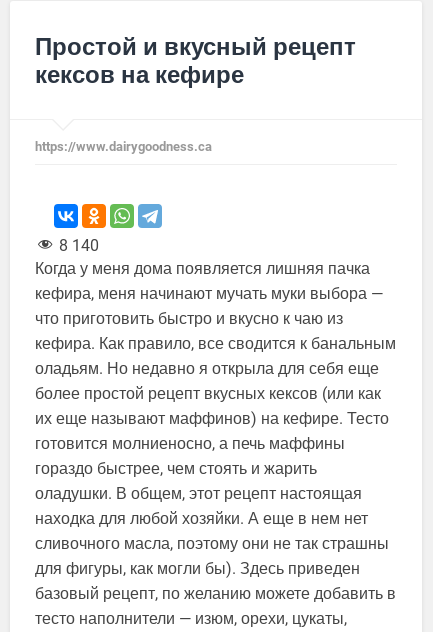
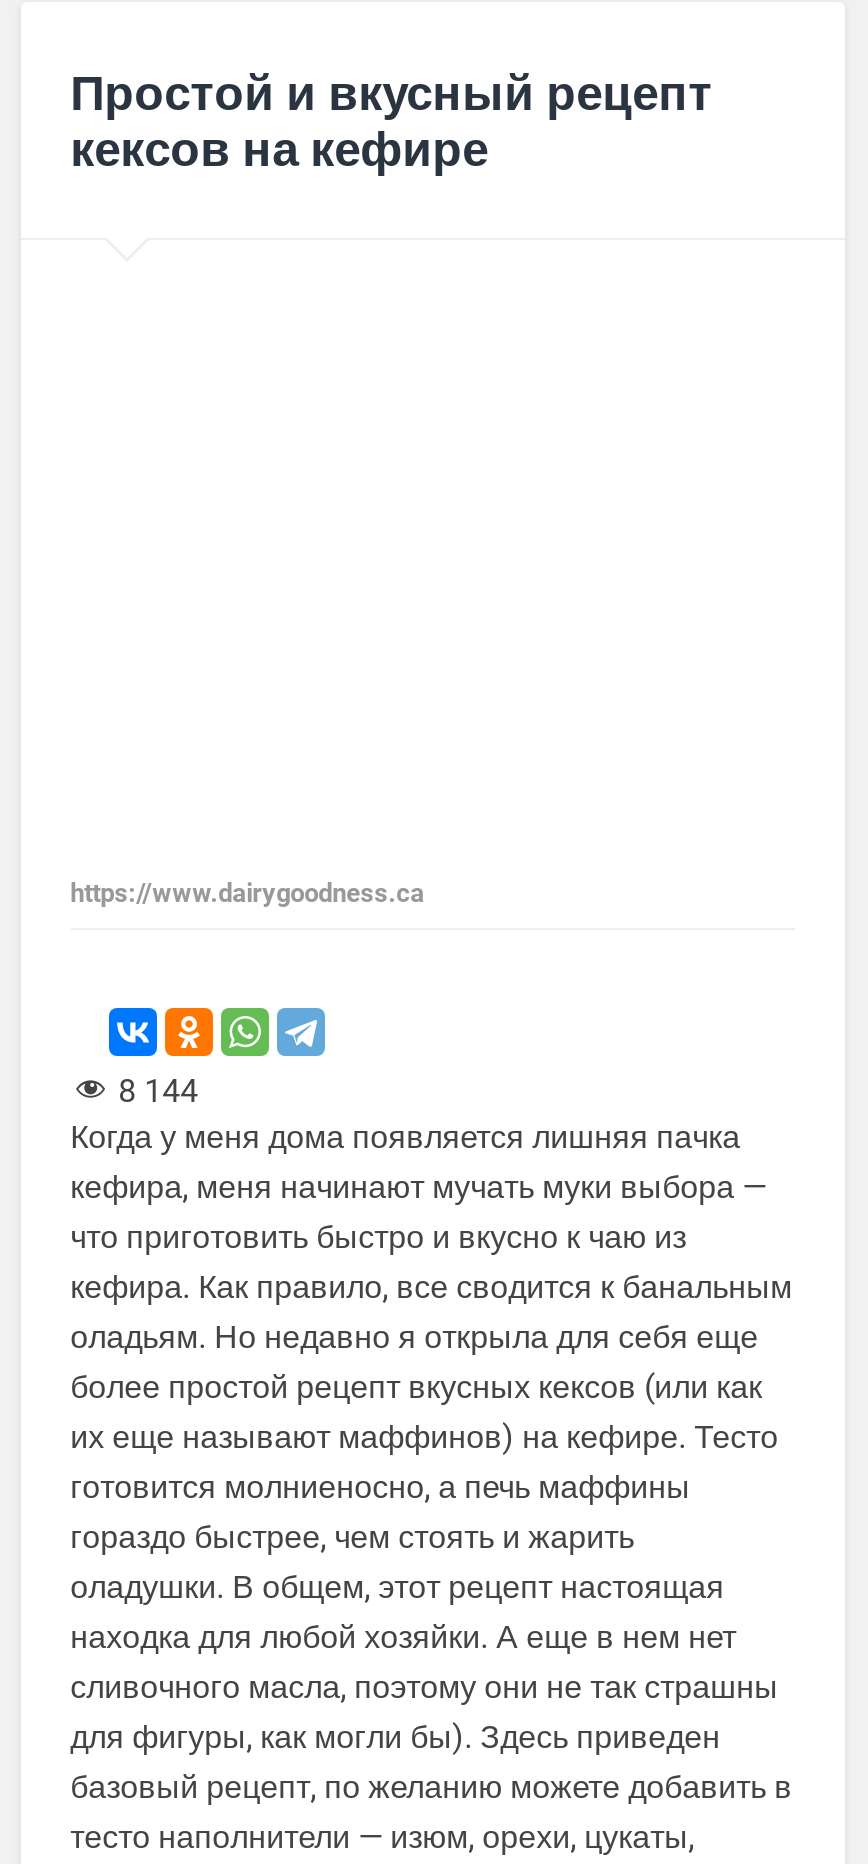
[59,236,99,255] 8 140 -> [118,1071,198,1109] 8 144

